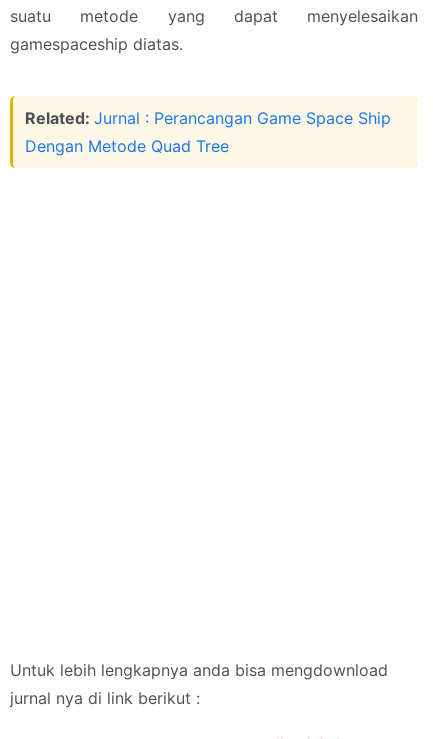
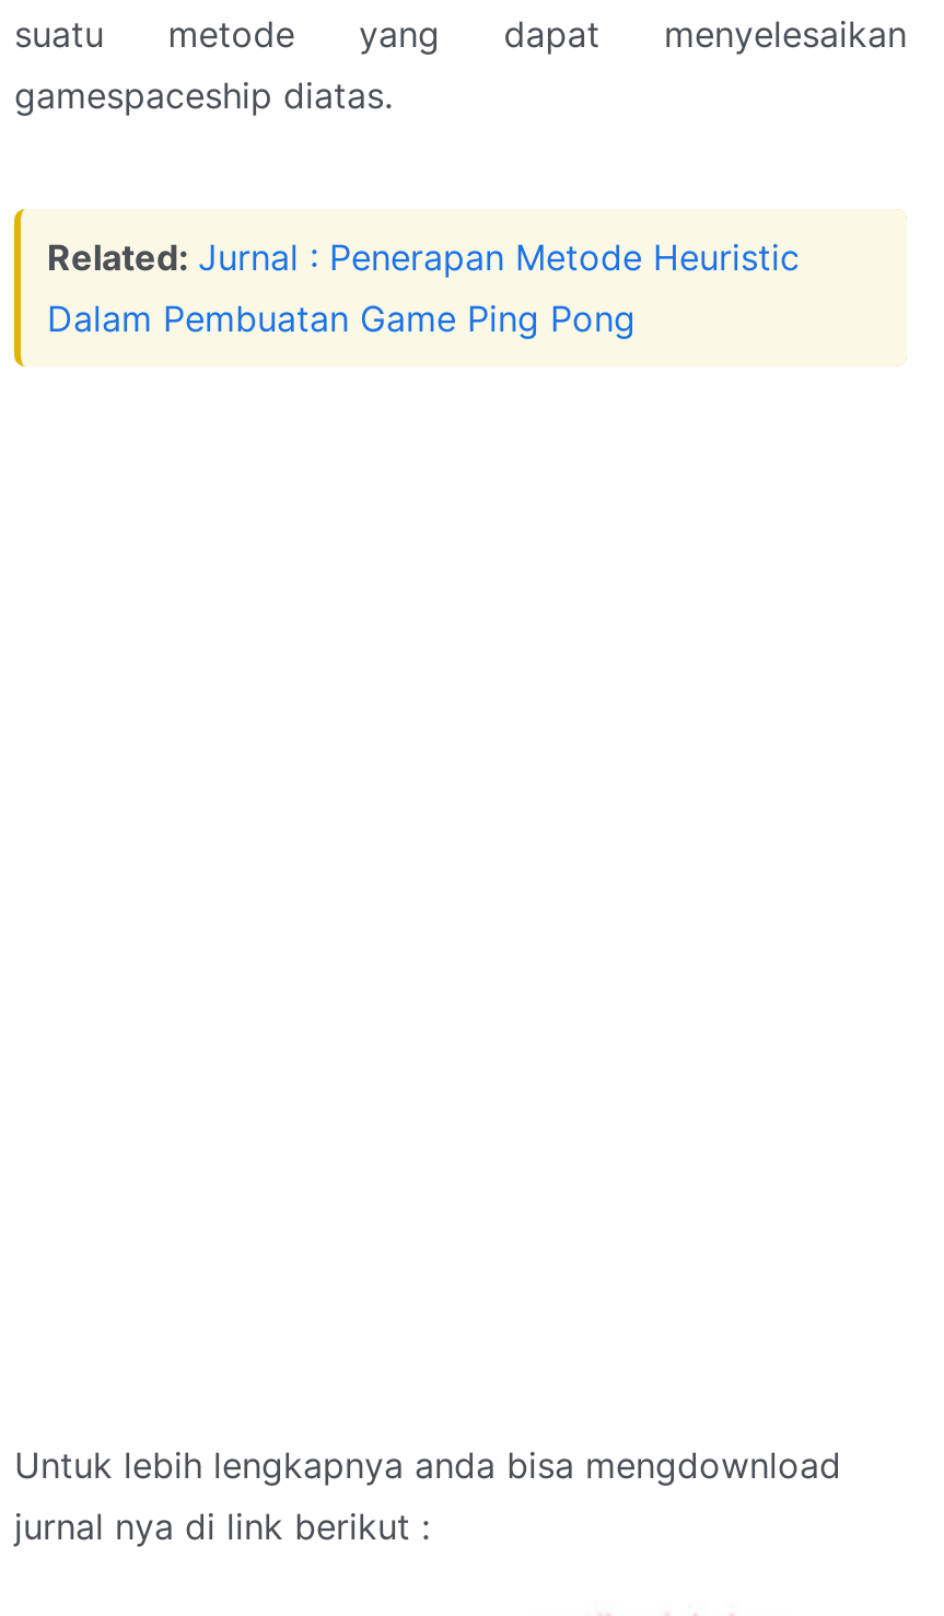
[25,108,391,156] Related: Jurnal : Perancangan Game Space Ship | Dengan Metode Quad Tree -> [47,235,800,340] Related: Jurnal : Penerapan Metode Heuristic | Dalam Pembuatan Game Ping Pong

